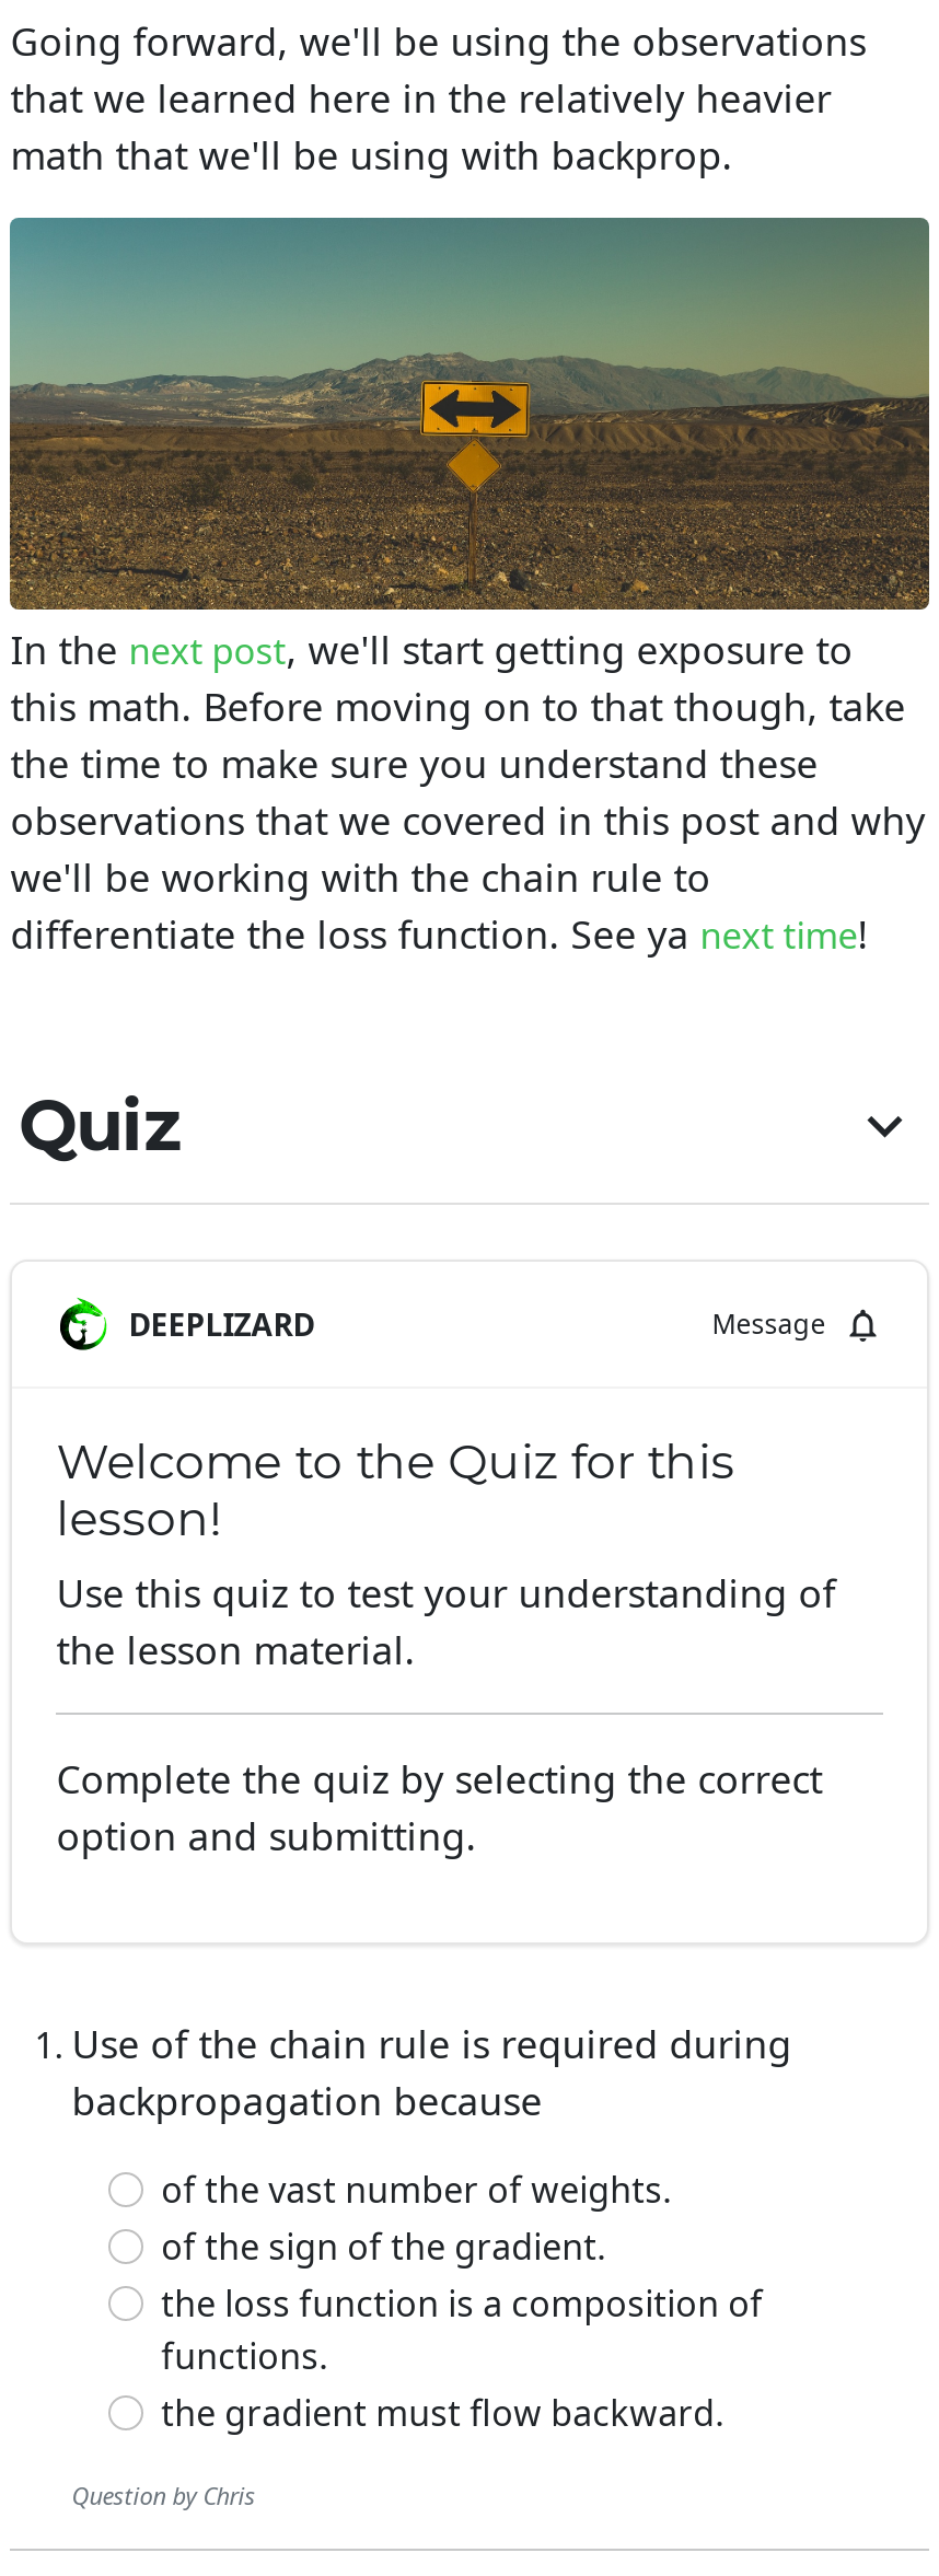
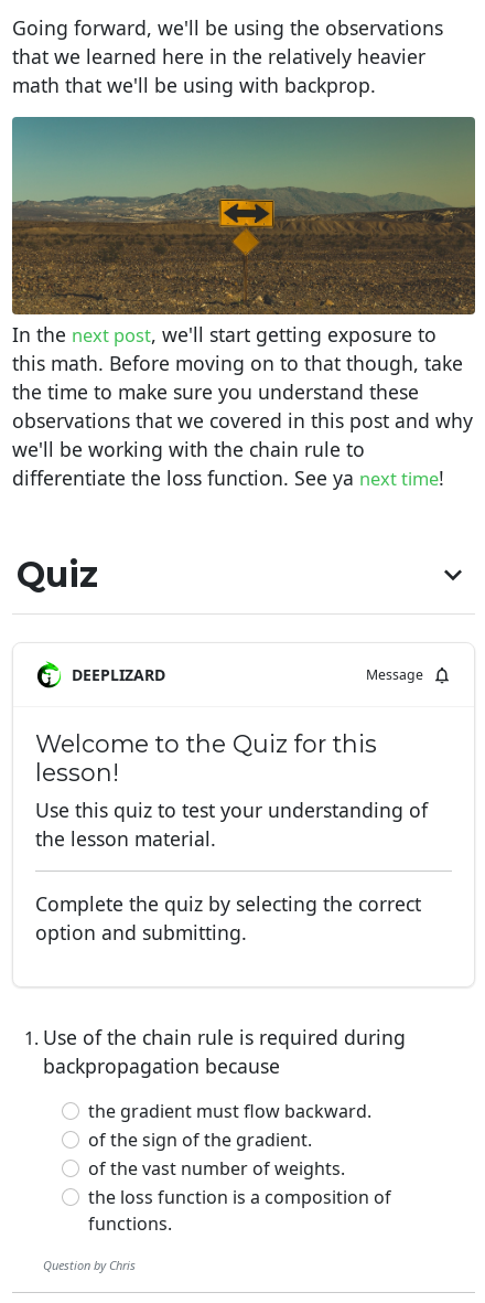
moved [161,2166,671,2214] -> [88,1156,345,1181]: of the vast number of weights.
moved [161,2280,763,2381] -> [88,1185,392,1236]: the loss function is a composition of | functions.
moved [161,2389,724,2437] -> [88,1099,372,1123]: the gradient must flow backward.

